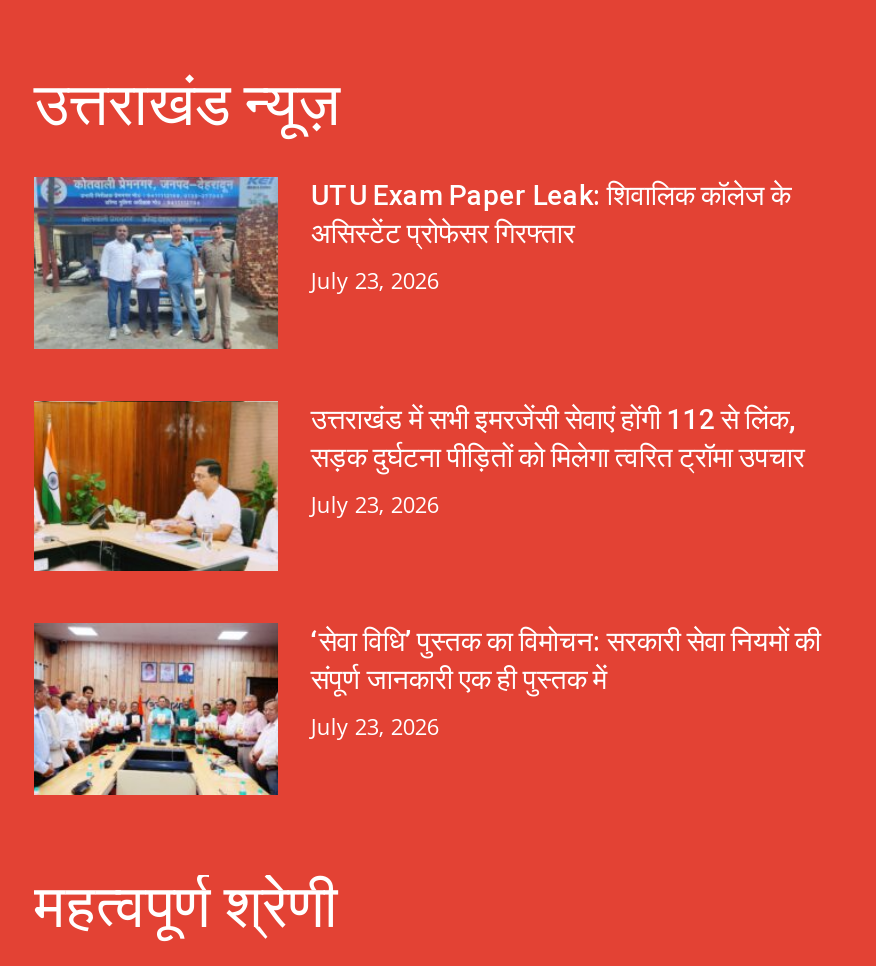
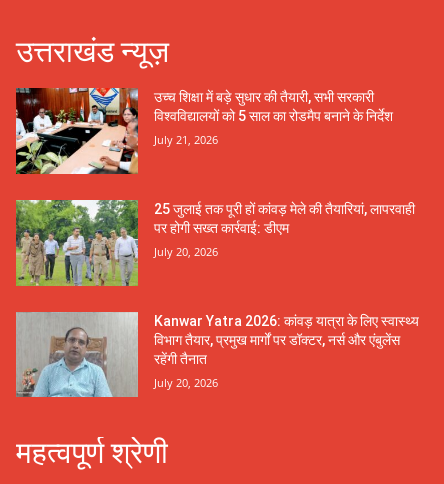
[32,174,791,350] [image] | UTU Exam Paper Leak: शिवालिक कॉलेज के | असिस्टेंट प्रोफेसर गिरफ्तार -> [15,87,393,175] [image] | उच्च शिक्षा में बड़े सुधार की तैयारी, सभी सरकारी | विश्वविद्यालयों को 5 साल का रोडमैप बनाने के निर्देश
[311,265,439,295] July 23, 2026 -> [154,132,218,147] July 21, 2026
[32,398,805,574] [image] | उत्तराखंड में सभी इमरजेंसी सेवाएं होंगी 112 से लिंक, | सड़क दुर्घटना पीड़ितों को मिलेगा त्वरित ट्रॉमा उपचार -> [15,199,415,287] [image] | 25 जुलाई तक पूरी हों कांवड़ मेले की तैयारियां, लापरवाही | पर होगी सख्त कार्रवाई: डीएम
[311,488,439,518] July 23, 2026 -> [154,244,218,259] July 20, 2026
[32,622,821,798] [image] | ‘सेवा विधि’ पुस्तक का विमोचन: सरकारी सेवा नियमों की | संपूर्ण जानकारी एक ही पुस्तक में -> [15,311,419,398] [image] | Kanwar Yatra 2026: कांवड़ यात्रा के लिए स्वास्थ्य | विभाग तैयार, प्रमुख मार्गों पर डॉक्टर, नर्स और एंबुलेंस | रहेंगी तैनात
[311,712,439,742] July 23, 2026 -> [154,375,218,390] July 20, 2026

